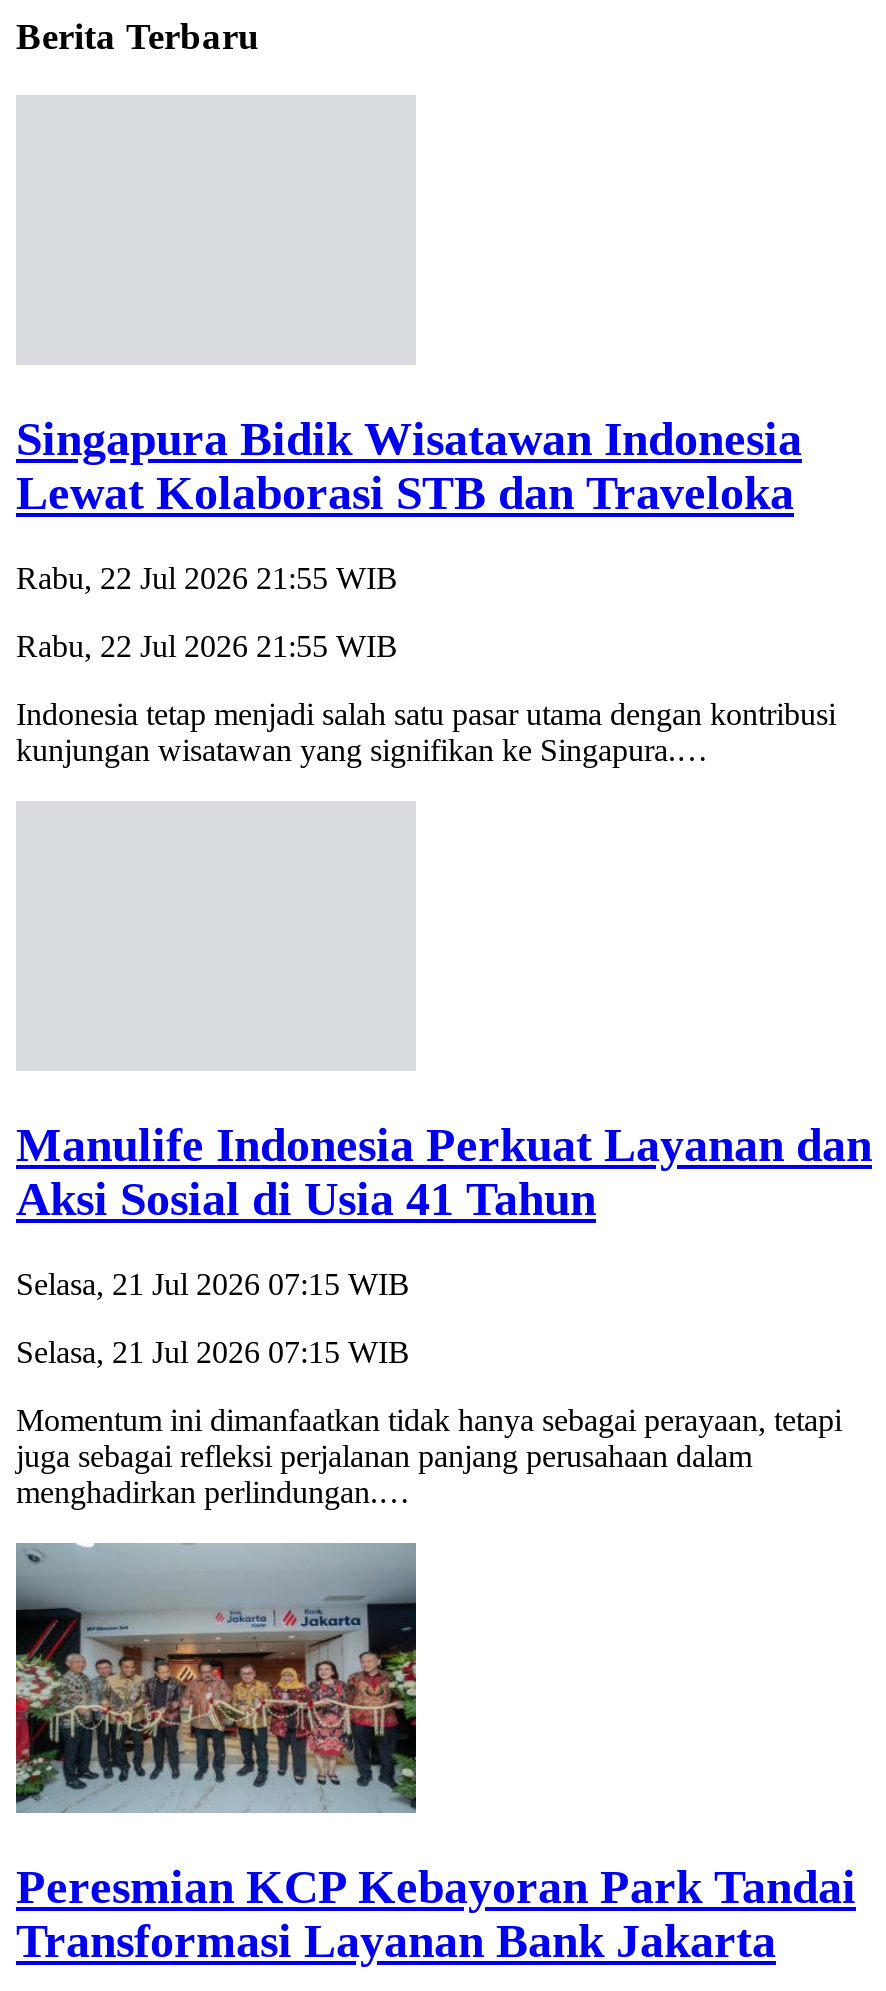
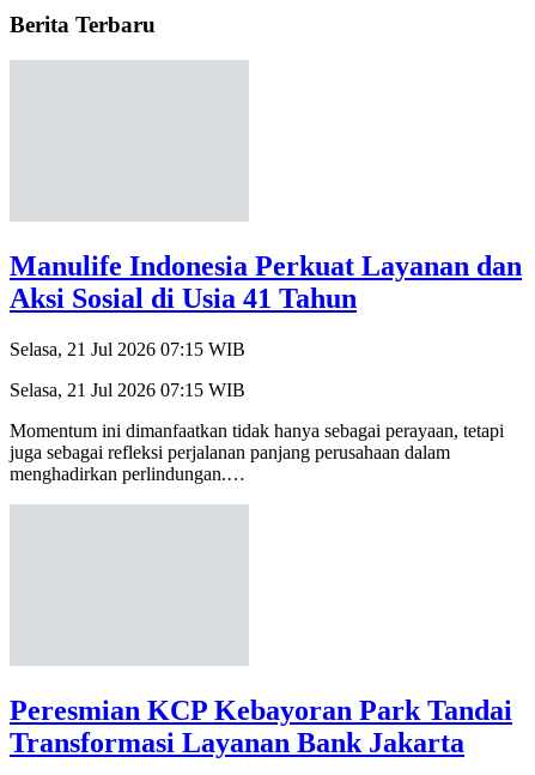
[16,413,836,767] Singapura Bidik Wisatawan Indonesia | Lewat Kolaborasi STB dan Traveloka | Rabu, 22 Jul 2026 21:55 WIB | Rabu, 22 Jul 2026 21:55 WIB | Indonesia tetap menjadi salah satu pasar utama dengan kontribusi | kunjungan wisatawan yang signifikan ke Singapura.… -> none
[14,1543,418,1813] [image] -> none

